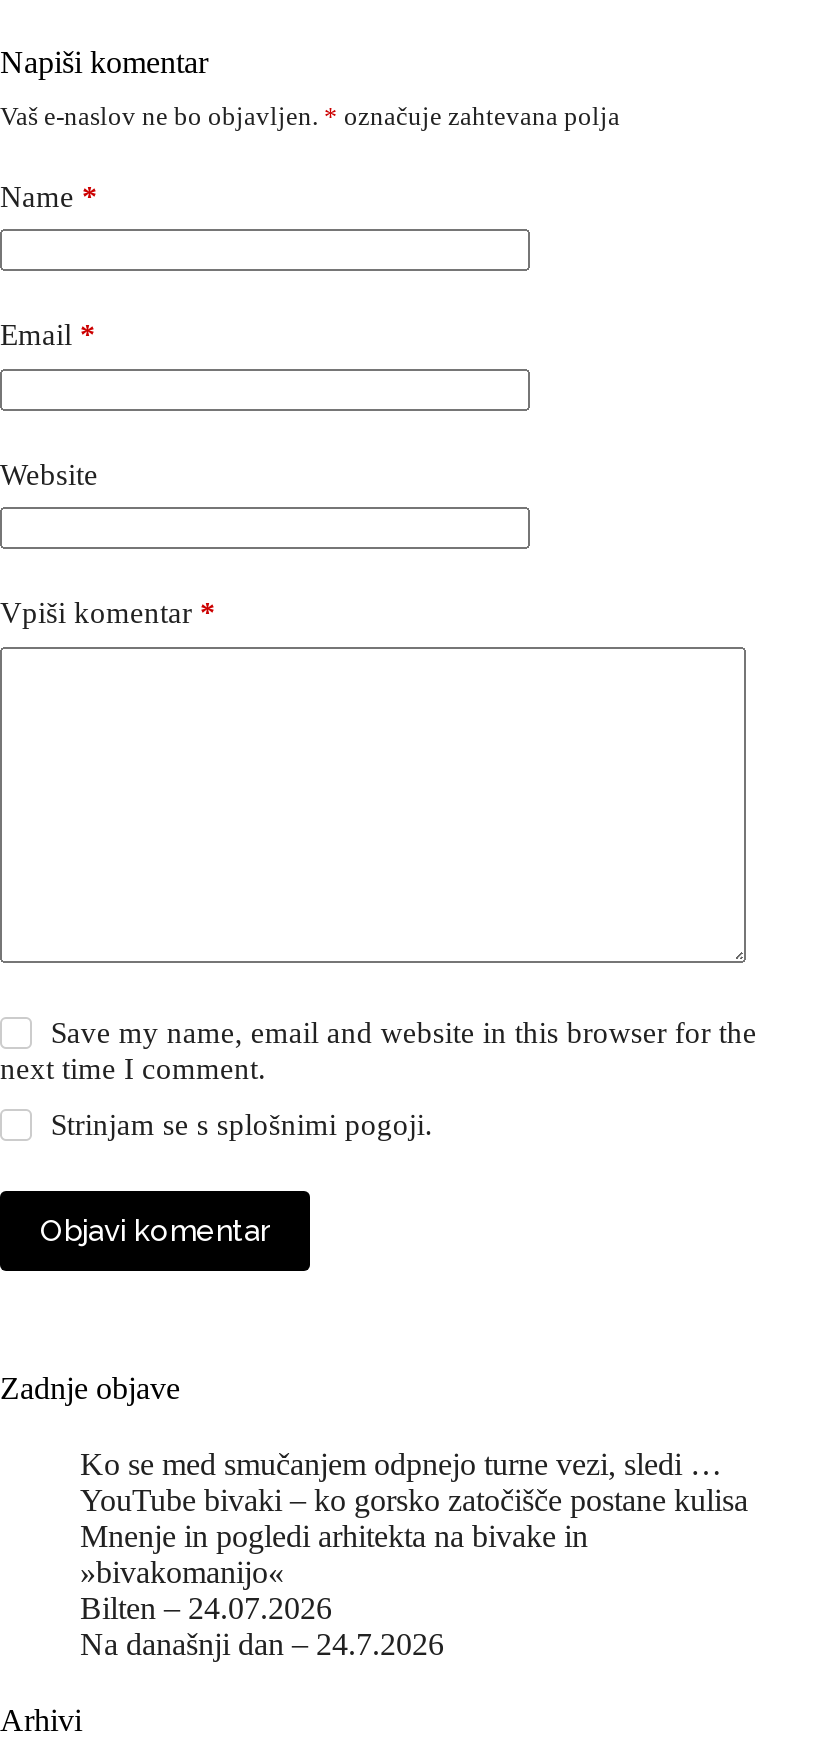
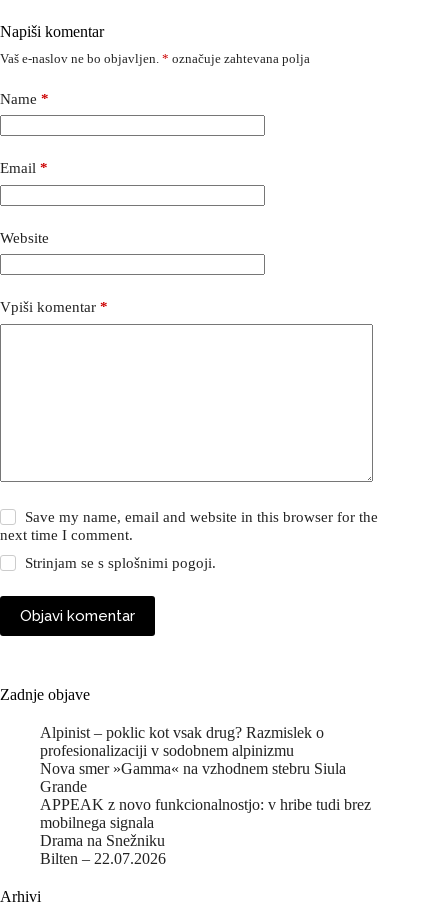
[80,1447,748,1661] Ko se med smučanjem odpnejo turne vezi, sledi … | YouTube bivaki – ko gorsko zatočišče postane kulisa | Mnenje in pogledi arhitekta na bivake in | »bivakomanijo« | Bilten – 24.07.2026 | Na današnji dan – 24.7.2026 -> [40,724,371,867] Alpinist – poklic kot vsak drug? Razmislek o | profesionalizaciji v sodobnem alpinizmu | Nova smer »Gamma« na vzhodnem stebru Siula | Grande | APPEAK z novo funkcionalnostjo: v hribe tudi brez | mobilnega signala | Drama na Snežniku | Bilten – 22.07.2026

